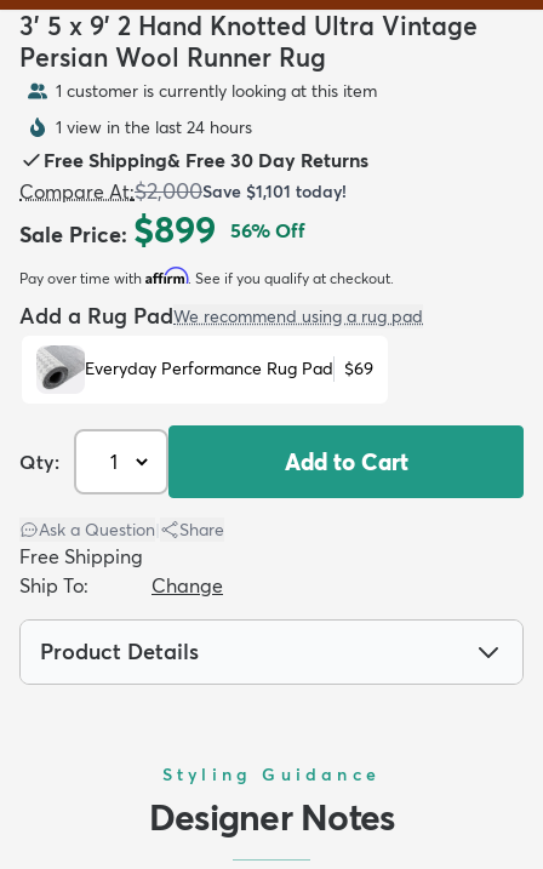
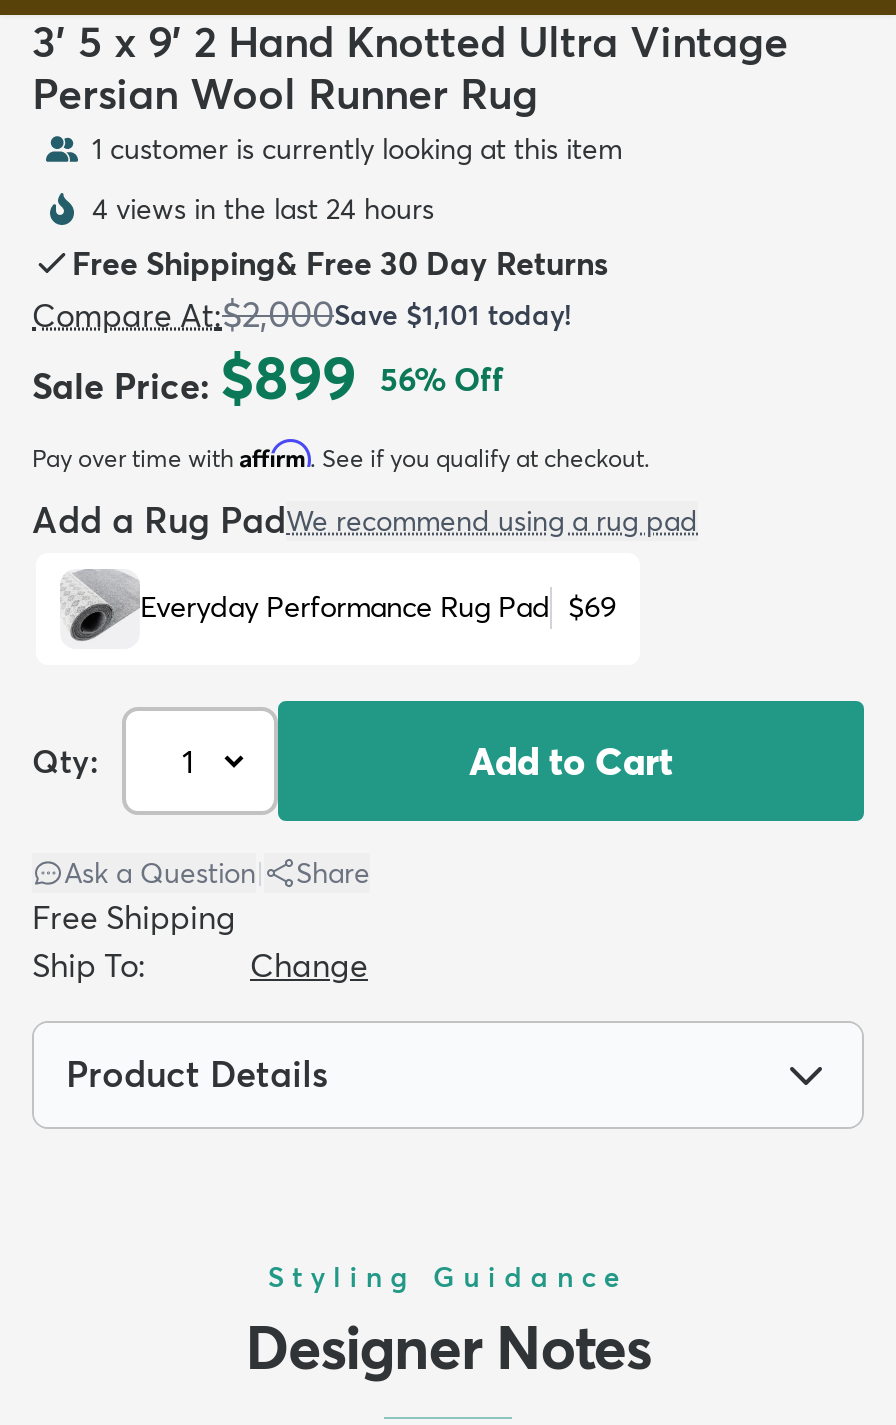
[56,116,252,138] 1 view in the last 24 hours -> [92,191,434,227] 4 views in the last 24 hours

